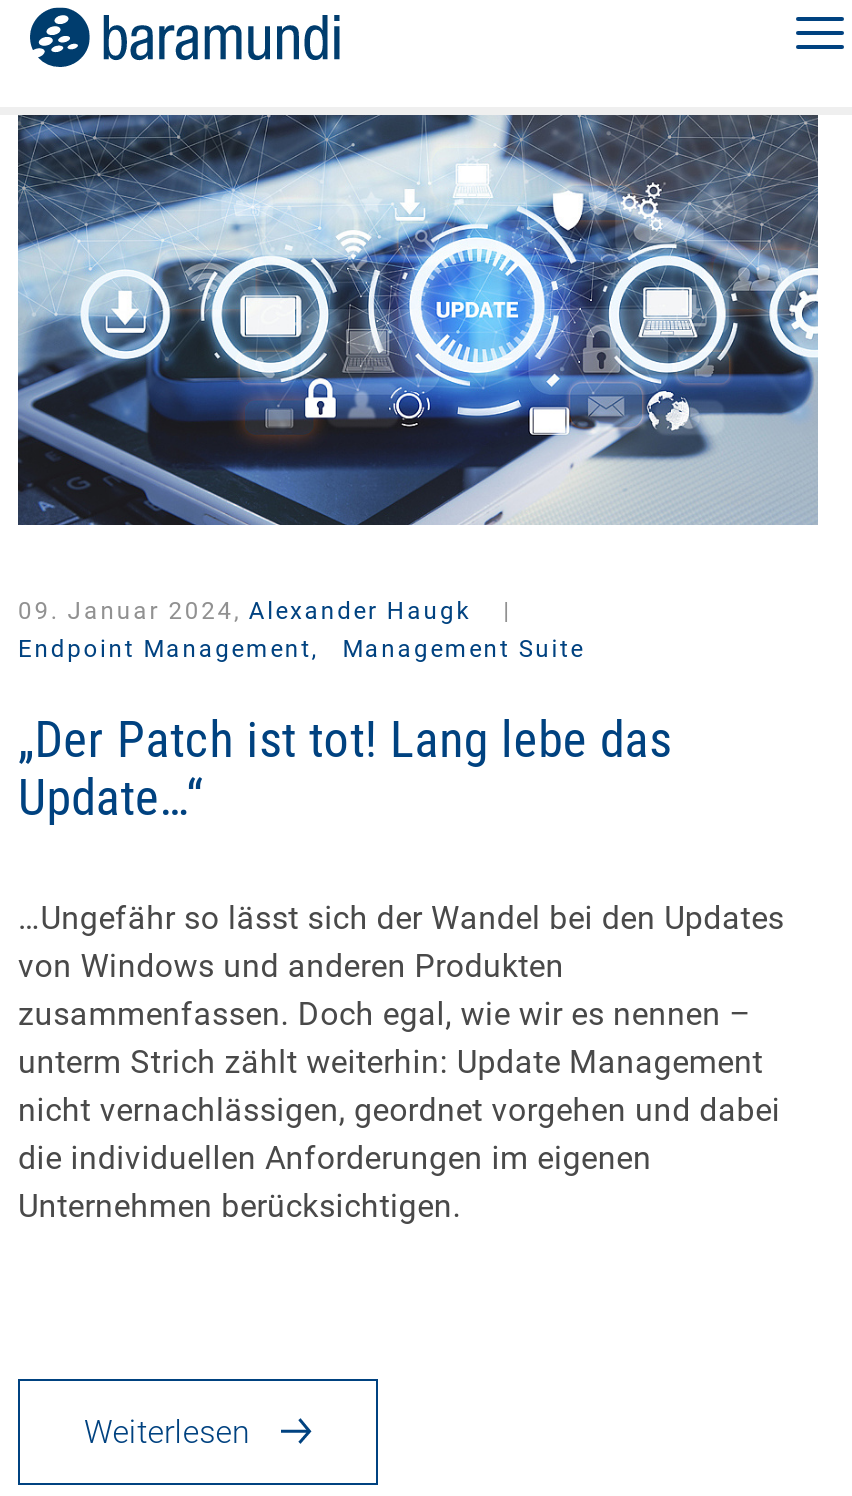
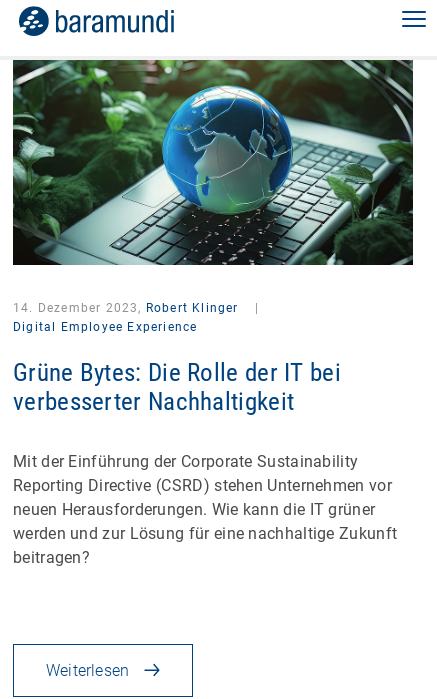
[16,113,820,625] [image] | 09. Januar 2024, Alexander Haugk -> [12,59,414,315] [image] | 14. Dezember 2023, Robert Klinger
[18,635,585,663] Endpoint Management, Management Suite -> [13,320,197,334] Digital Employee Experience
[18,711,672,827] „Der Patch ist tot! Lang lebe das | Update…“ -> [13,358,341,416] Grüne Bytes: Die Rolle der IT bei | verbesserter Nachhaltigkeit
[18,899,784,1225] …Ungefähr so lässt sich der Wandel bei den Updates | von Windows und anderen Produkten | zusammenfassen. Doch egal, wie wir es nennen – | unterm Strich zählt weiterhin: Update Management | nicht vernachlässigen, geordnet vorgehen und dabei | die individuellen Anforderungen im eigenen | Unternehmen berücksichtigen. -> [13,452,397,567] Mit der Einführung der Corporate Sustainability | Reporting Directive (CSRD) stehen Unternehmen vor | neuen Herausforderungen. Wie kann die IT grüner | werden und zur Lösung für eine nachhaltige Zukunft | beitragen?

